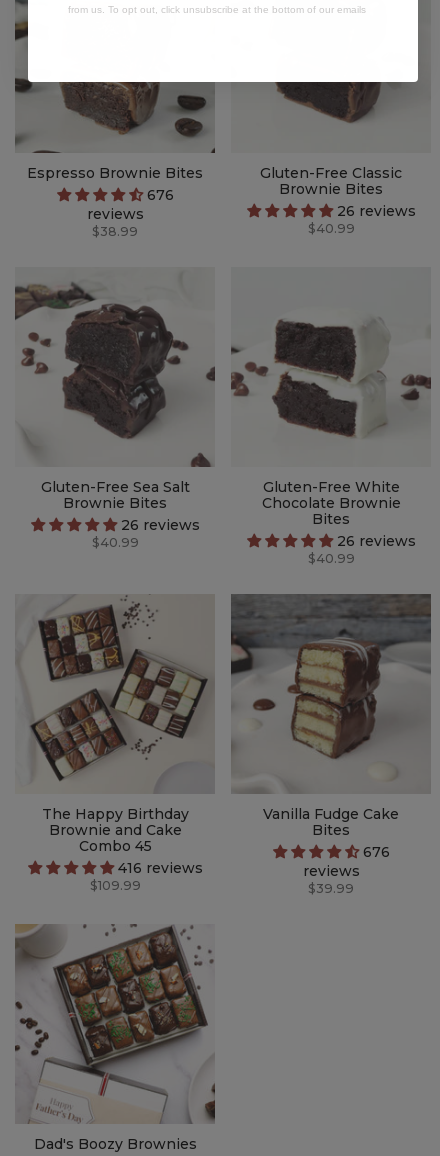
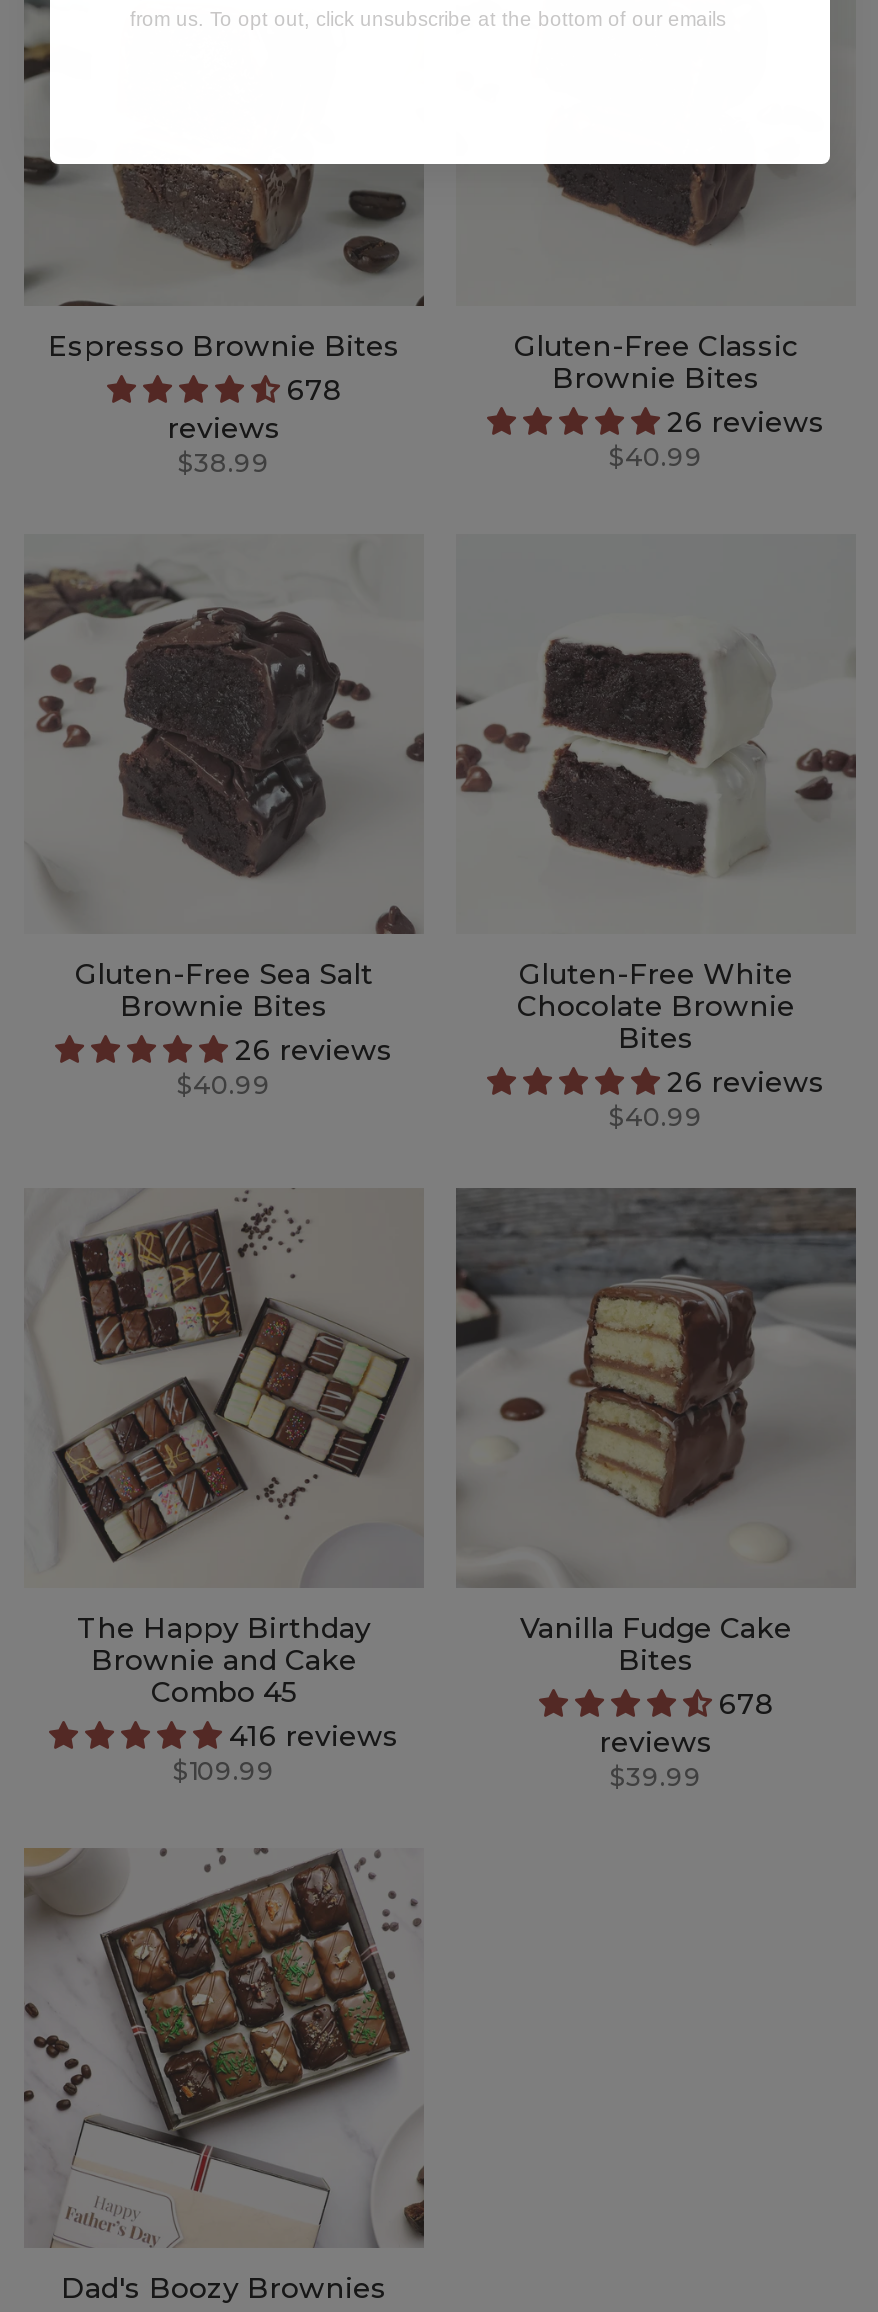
[146,186,173,204] 676 -> [287,372,341,408] 678
[362,843,389,861] 676 -> [719,1686,773,1722] 678

